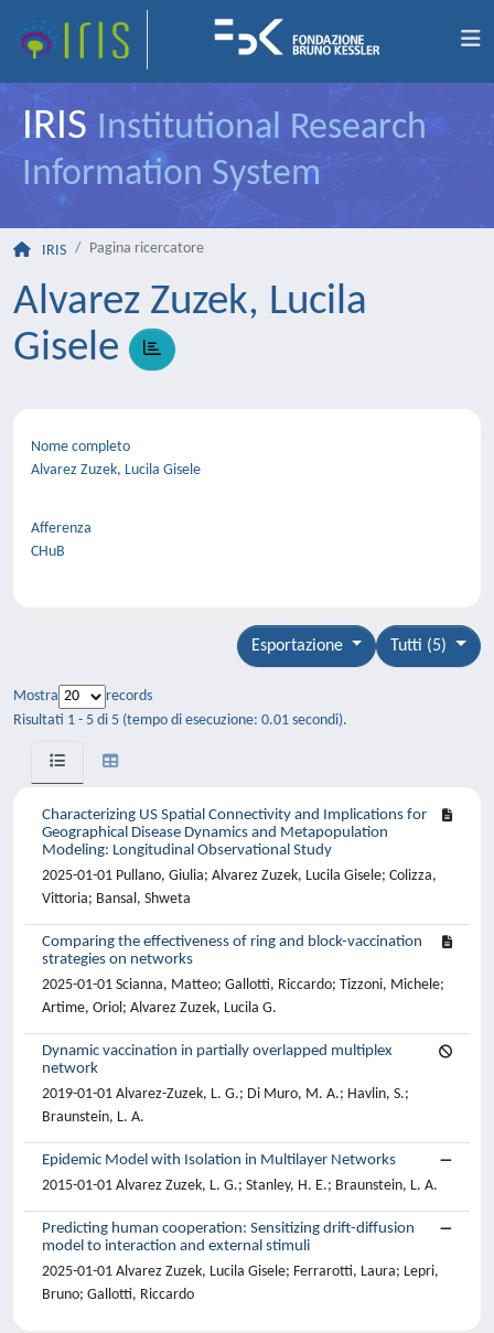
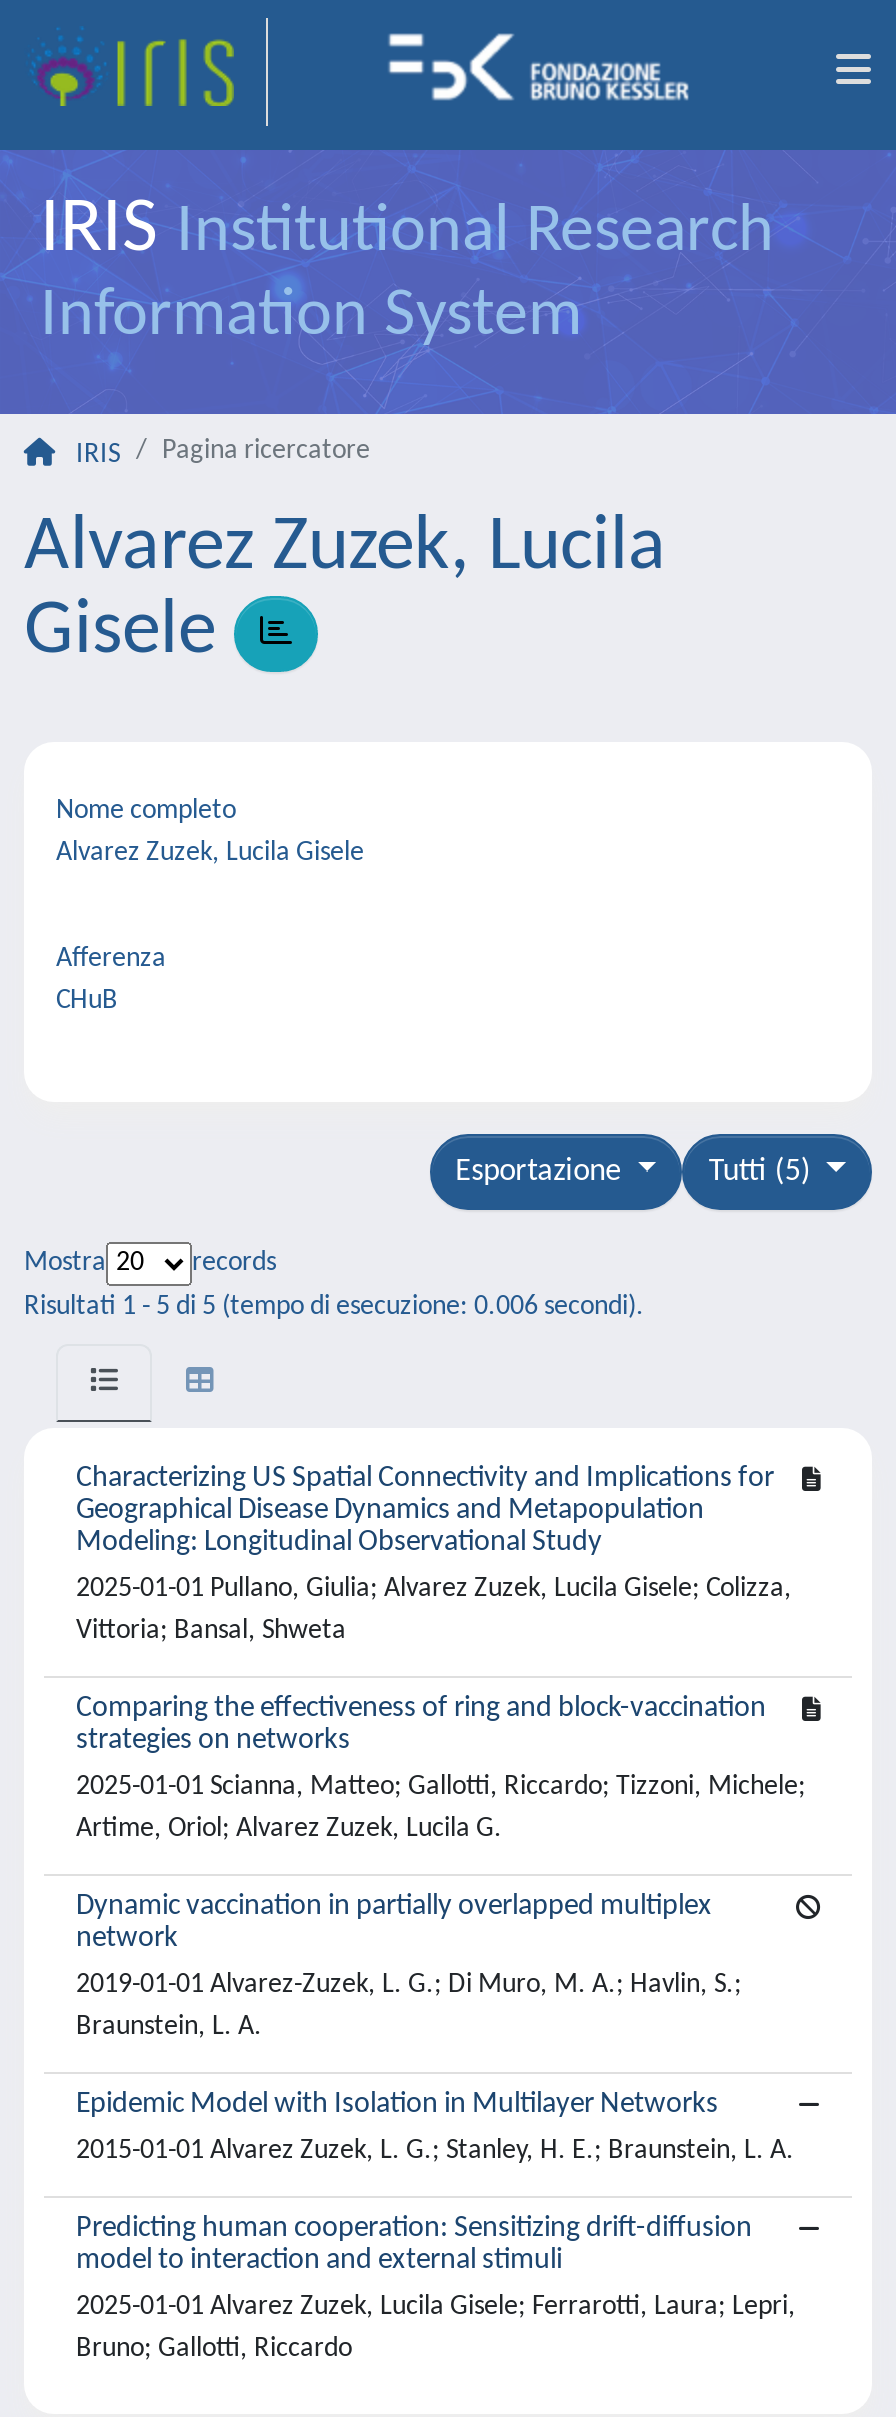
[13,712,347,729] Risultati 1 - 5 di 5 (tempo di esecuzione: 0.01 secondi). -> [24,1292,644,1322] Risultati 1 - 5 di 5 (tempo di esecuzione: 0.006 secondi).

